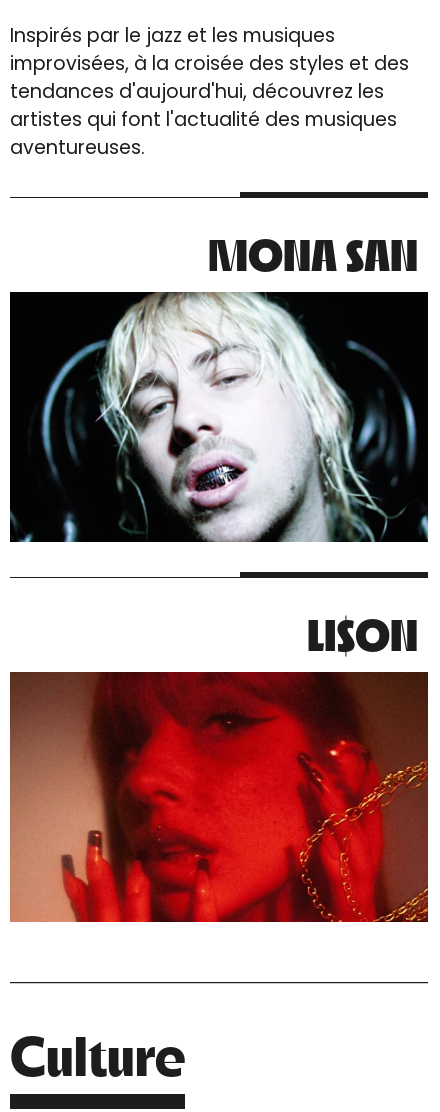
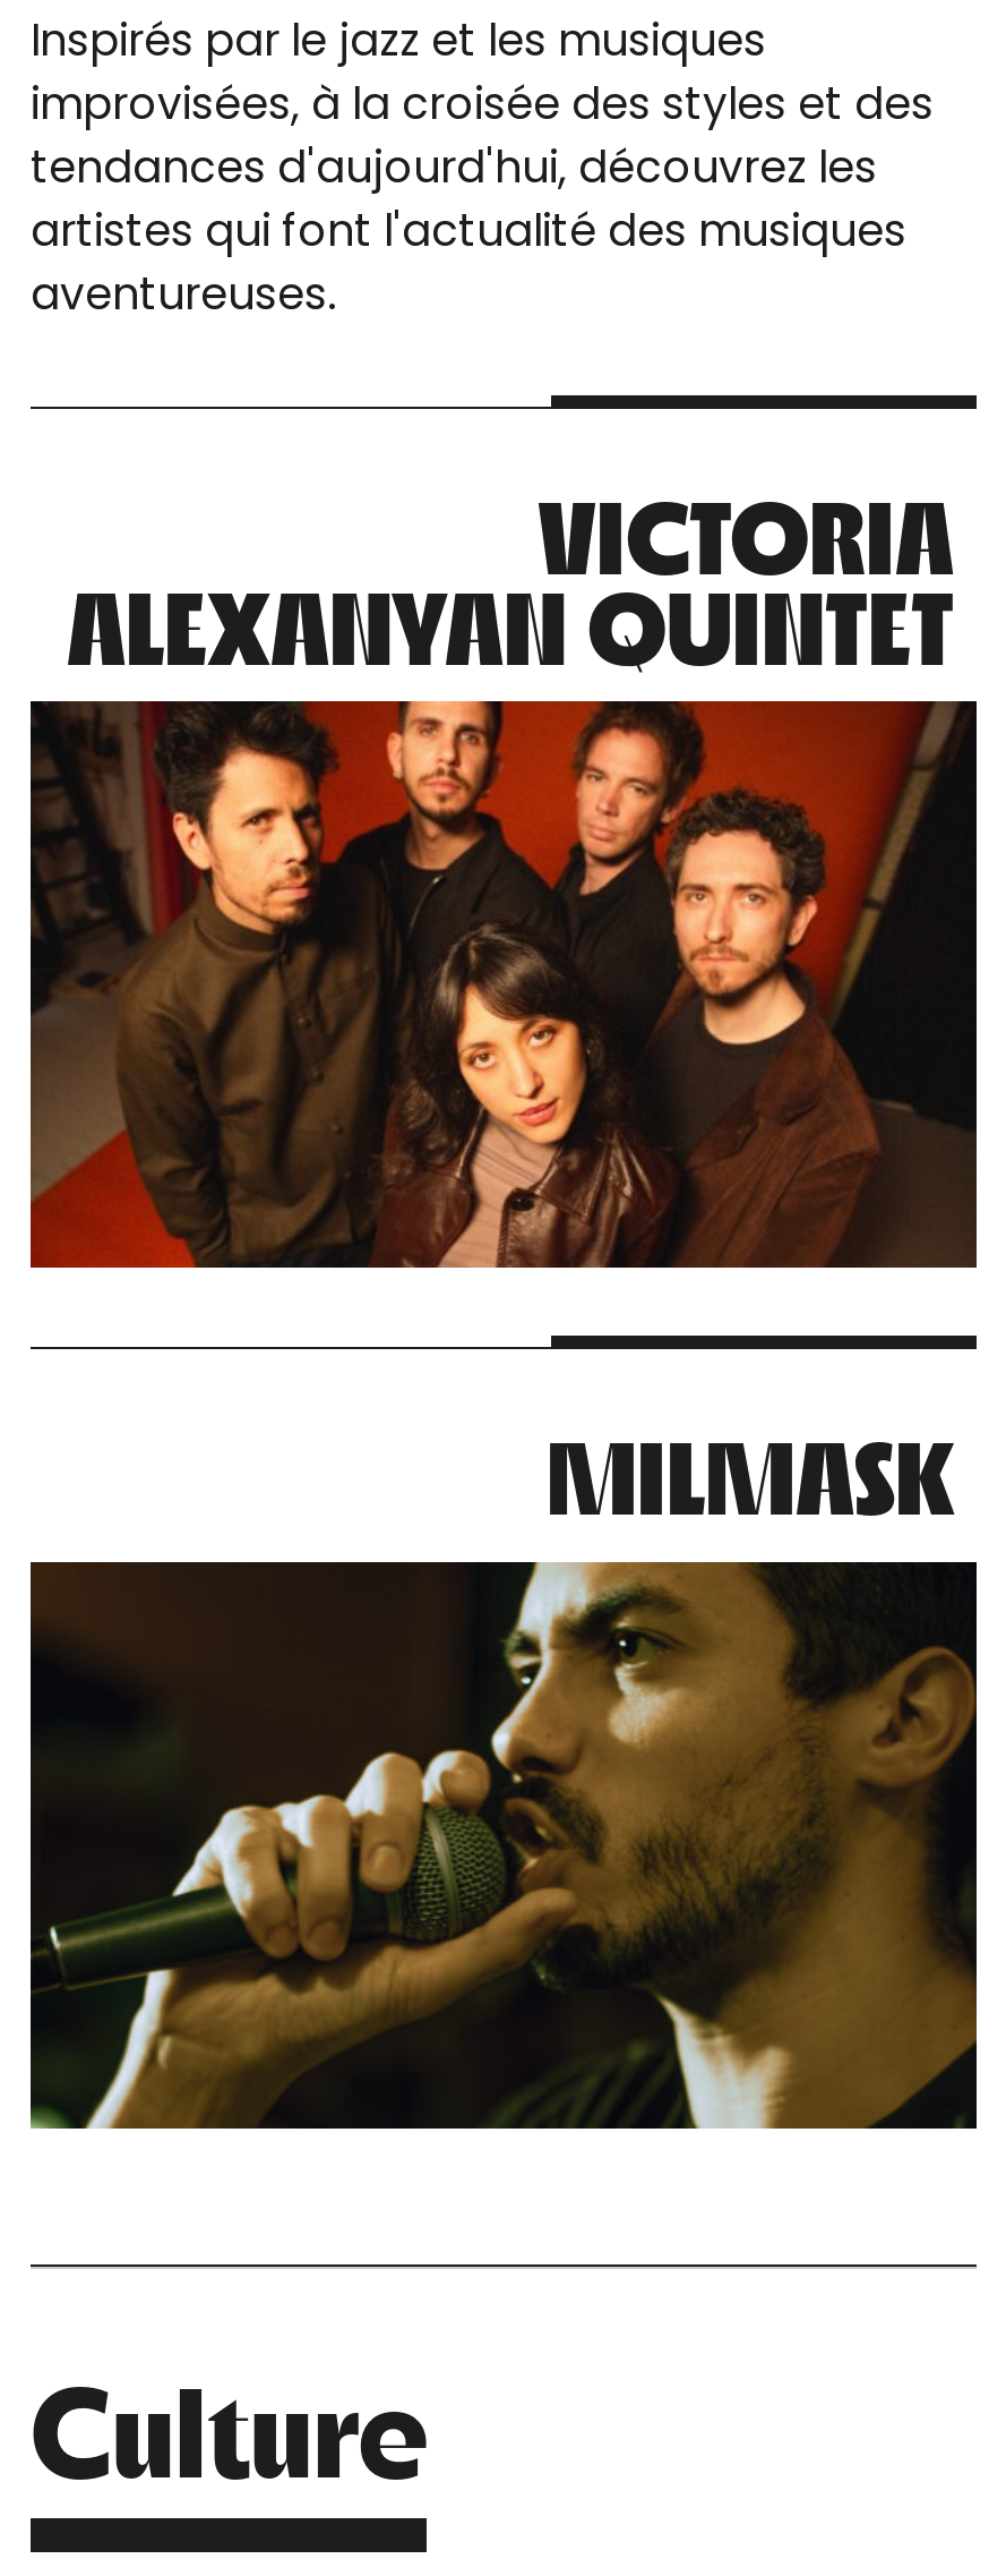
[208,226,418,280] MONA SAN -> [67,472,954,685] VICTORIA | ALEXANYAN QUINTET
[10,320,429,543] [image] -> [28,703,979,1270] [image]
[307,606,418,660] LI$ON -> [547,1413,954,1535] MILMASK
[9,672,429,923] [image] -> [28,1560,979,2131] [image]

